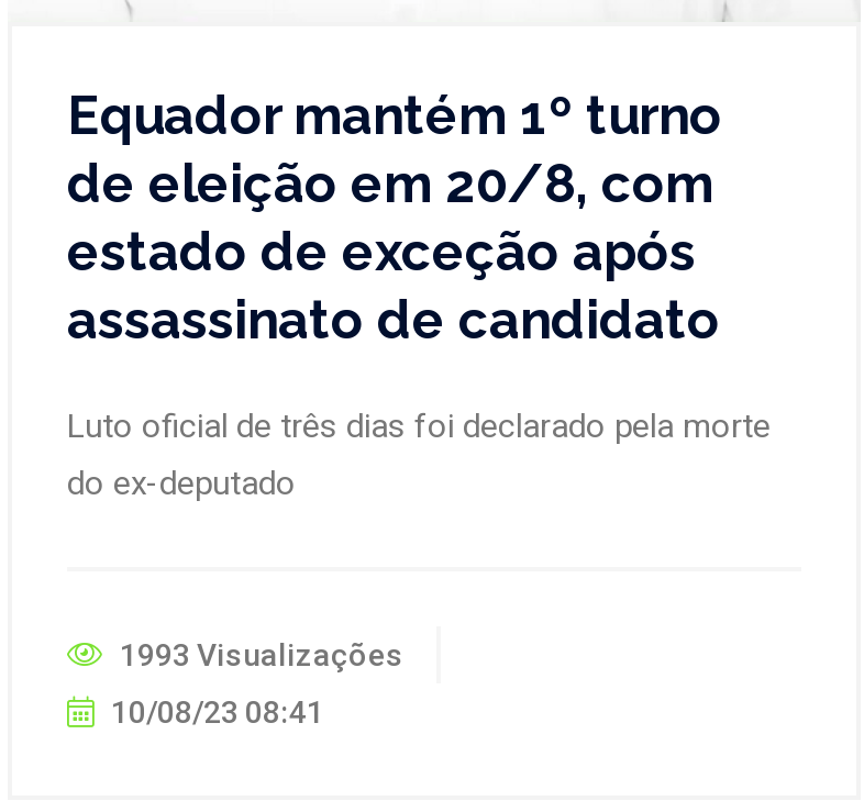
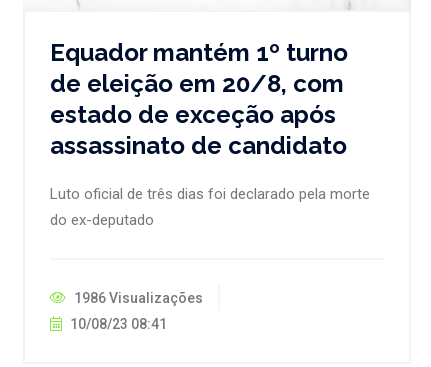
[113,637,403,672] 1993 Visualizações -> [71,290,203,306] 1986 Visualizações

